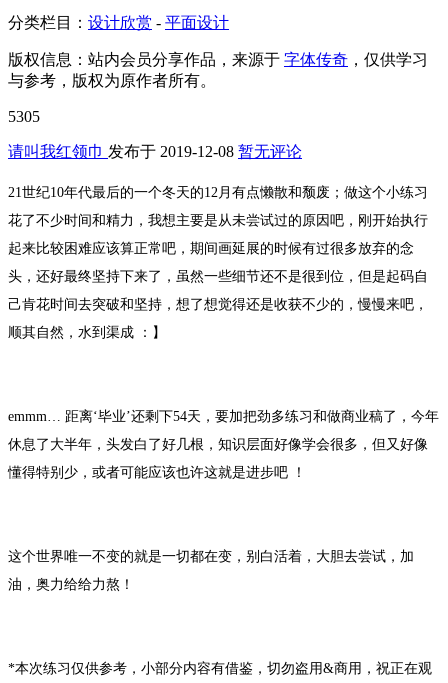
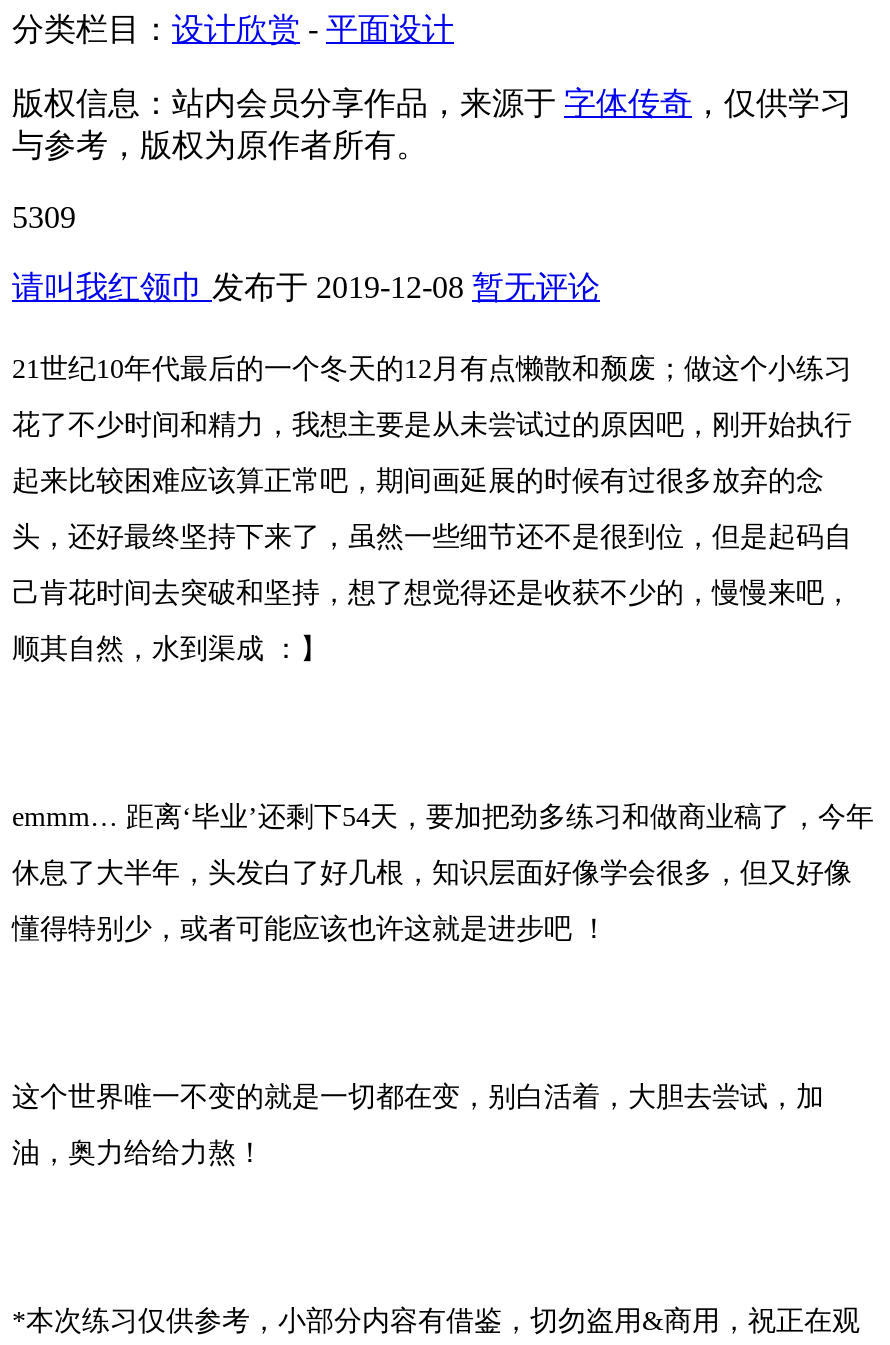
[8,108,40,125] 5305 -> [12,200,76,234] 5309

